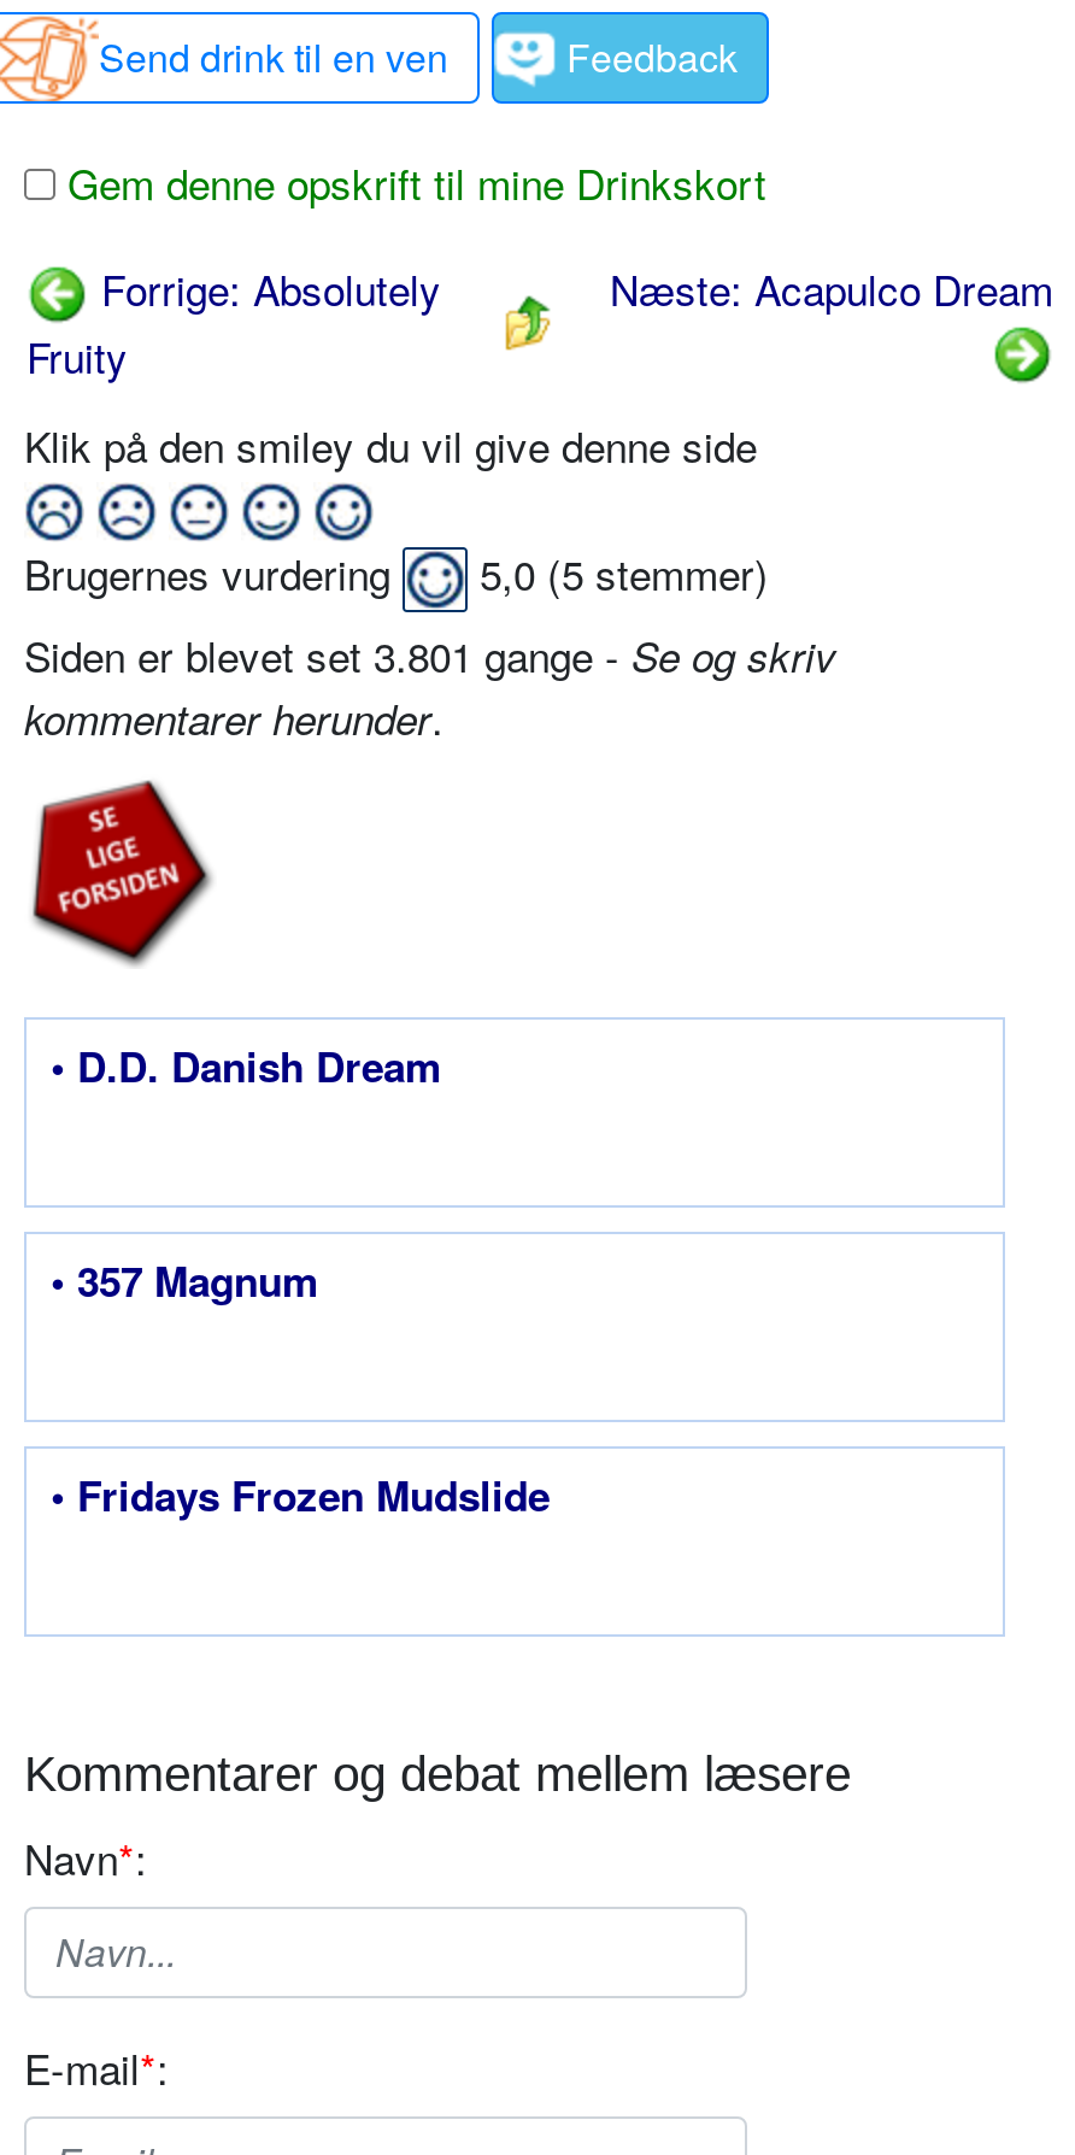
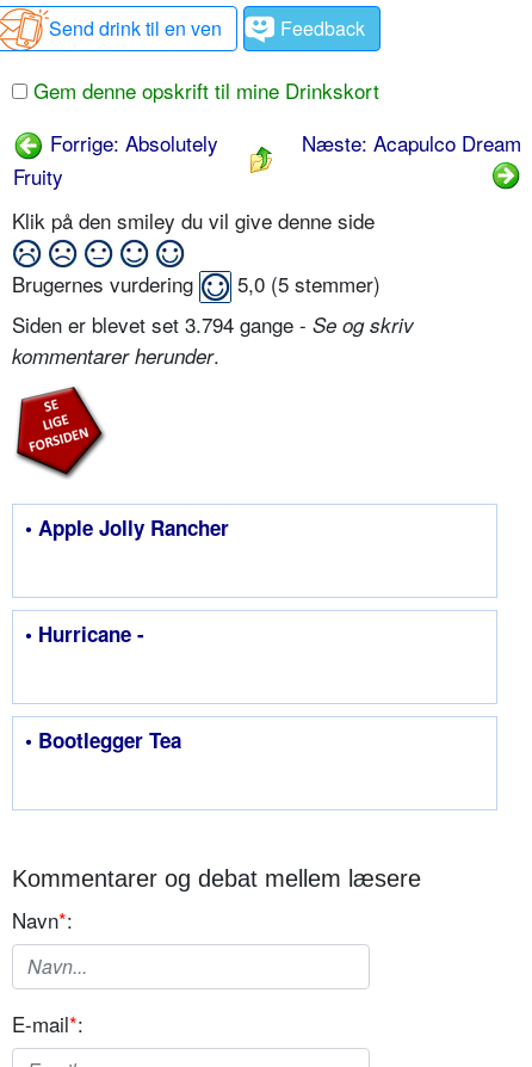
[24,624,836,684] Siden er blevet set 3.801 gange - Se og skriv -> [12,309,414,339] Siden er blevet set 3.794 gange - Se og skriv
[51,1036,441,1094] • D.D. Danish Dream -> [25,513,229,541] • Apple Jolly Rancher
[51,1250,318,1308] • 357 Magnum -> [25,619,144,648] • Hurricane -
[51,1465,550,1523] • Fridays Frozen Mudslide -> [25,725,181,754] • Bootlegger Tea

